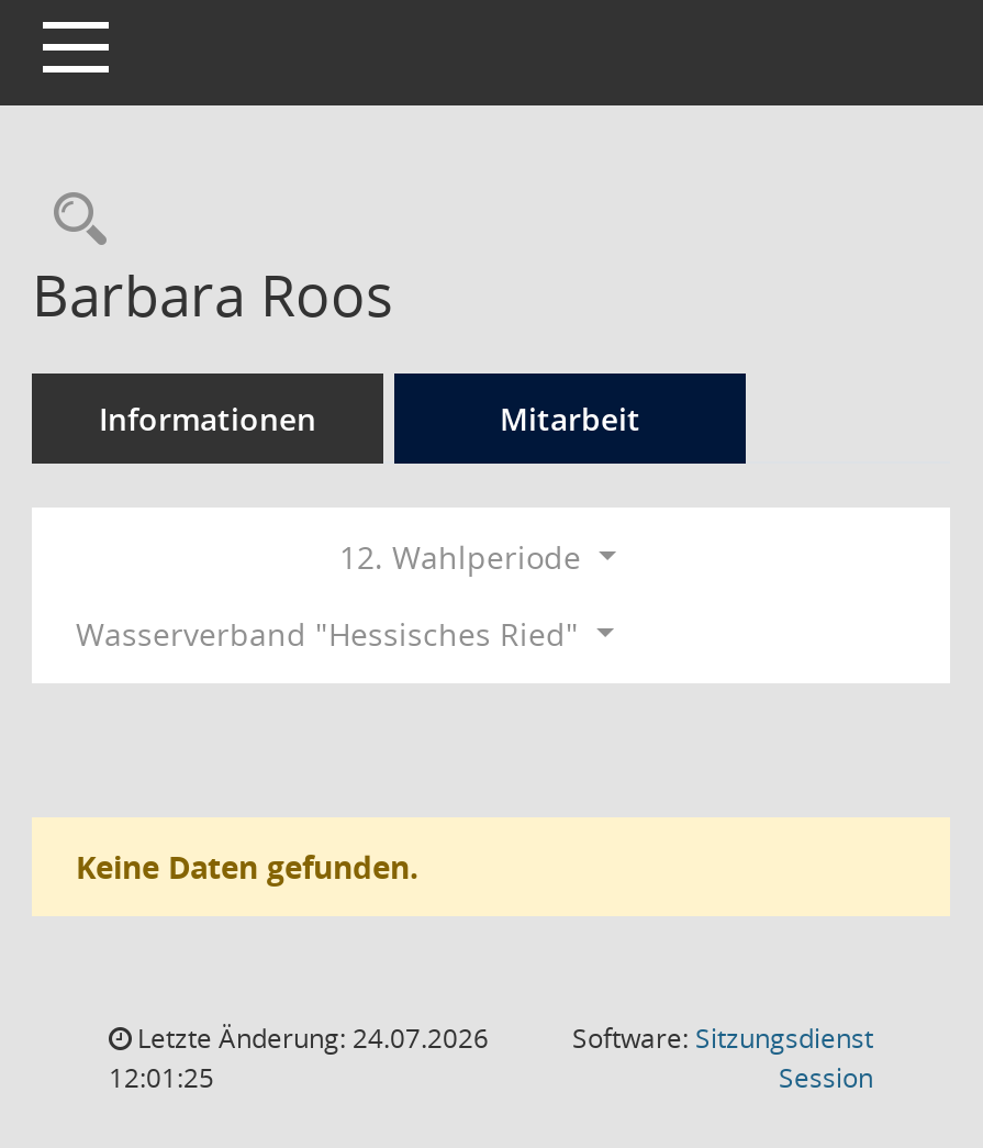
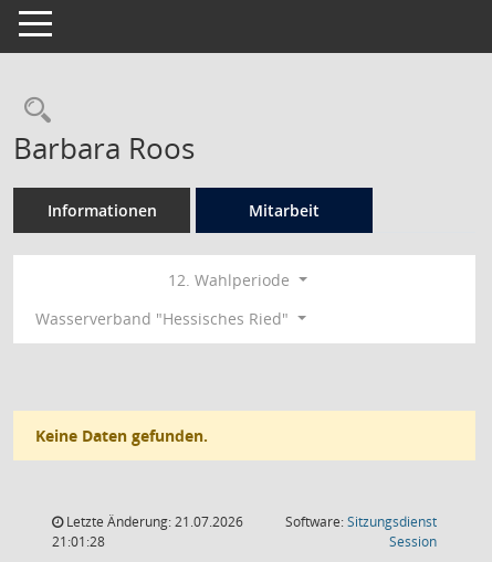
[131,1019,489,1057] Letzte Änderung: 24.07.2026 -> [63,512,243,531] Letzte Änderung: 21.07.2026
[109,1059,214,1096] 12:01:25 -> [52,532,105,551] 21:01:28

